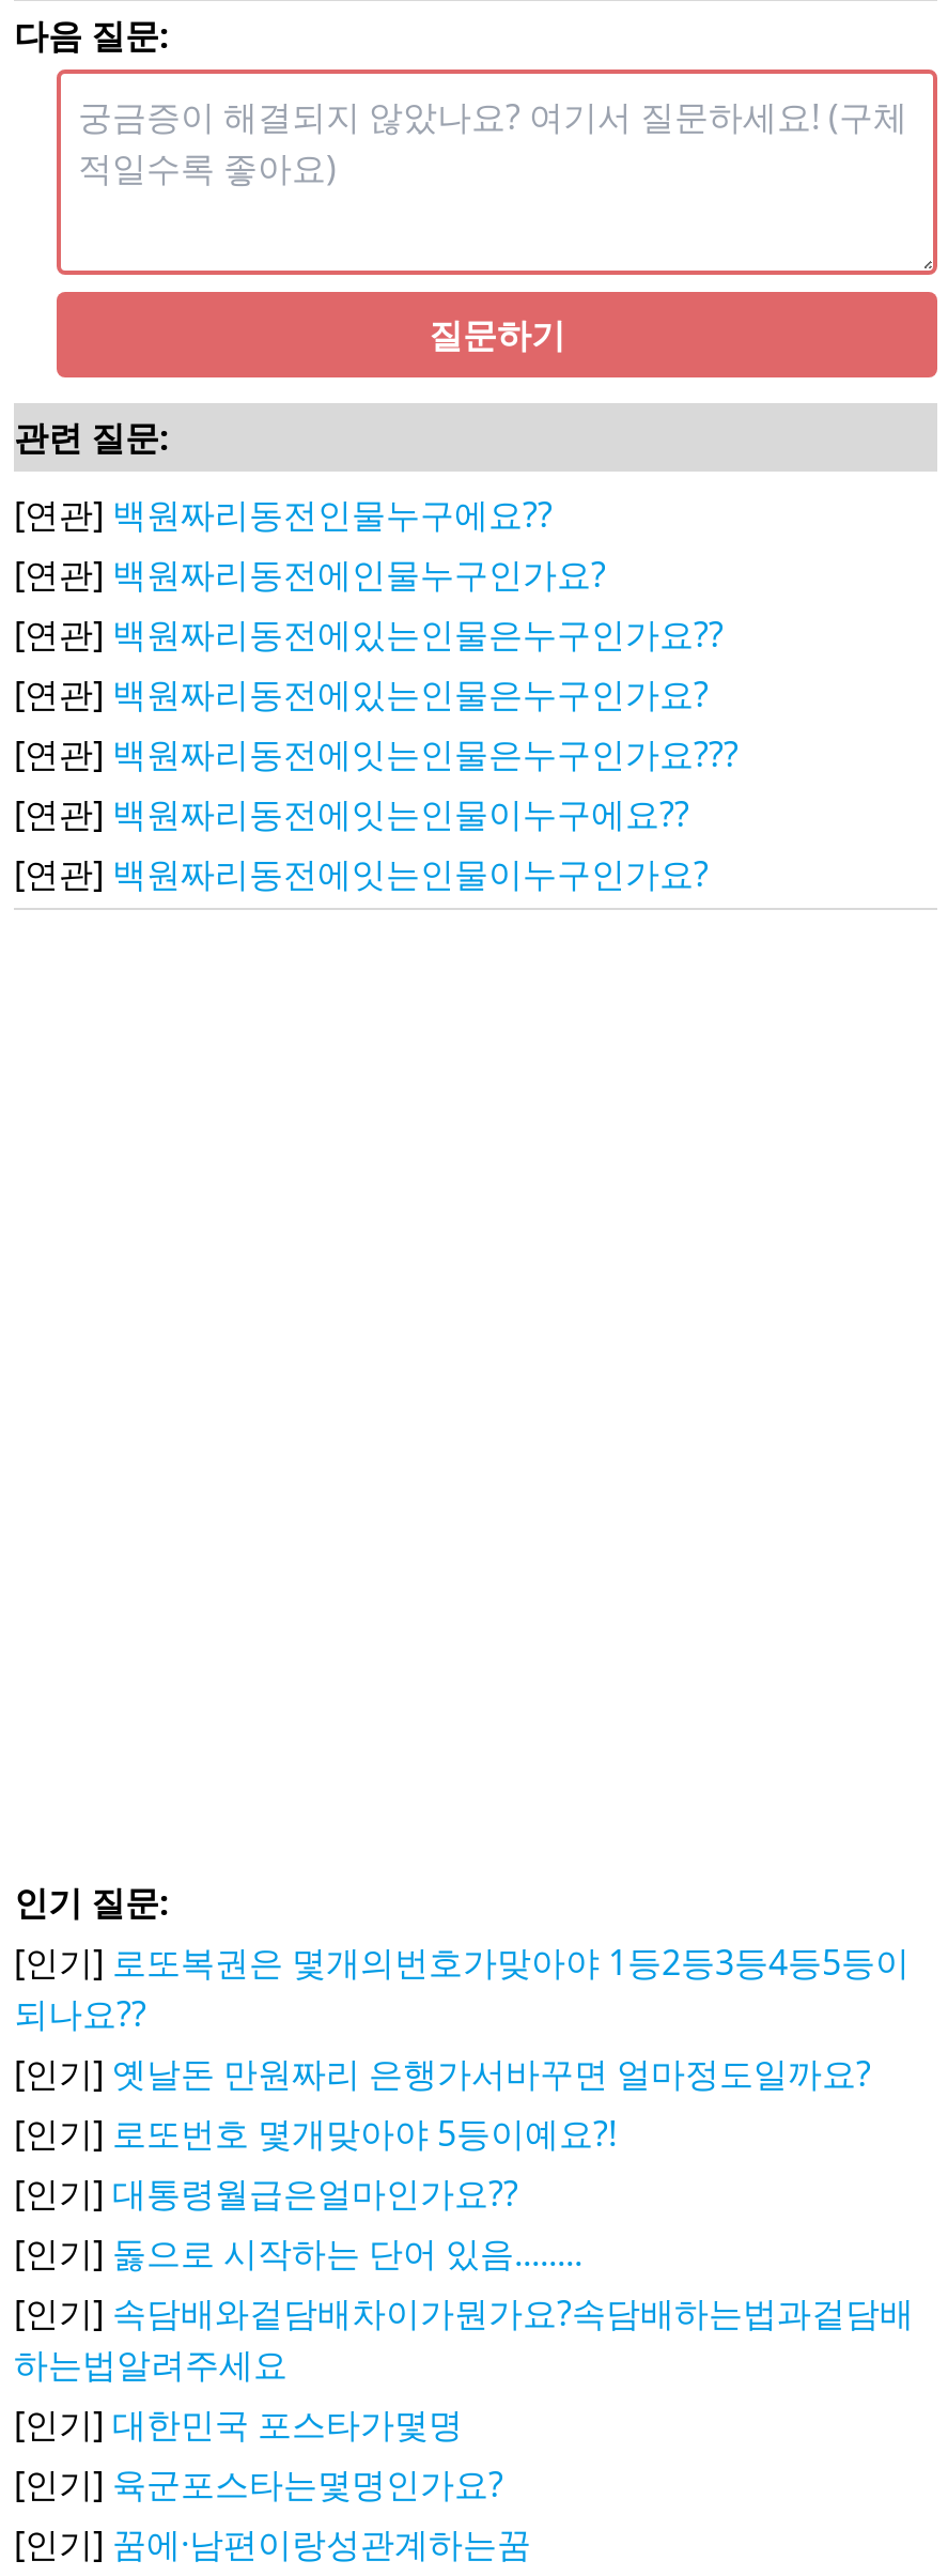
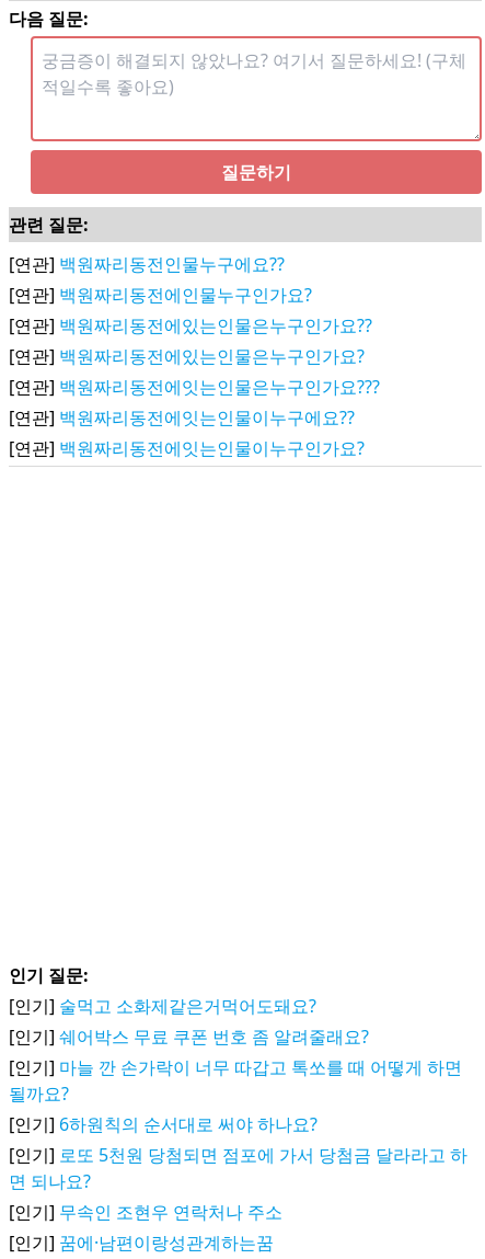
[14,1939,914,2508] [인기] 로또복권은 몇개의번호가맞아야 1등2등3등4등5등이 | 되나요?? | [인기] 옛날돈 만원짜리 은행가서바꾸면 얼마정도일까요? | [인기] 로또번호 몇개맞아야 5등이예요?! | [인기] 대통령월급은얼마인가요?? | [인기] 돓으로 시작하는 단어 있음........ | [인기] 속담배와겉담배차이가뭔가요?속담배하는법과겉담배 | 하는법알려주세요 | [인기] 대한민국 포스타가몇명 | [인기] 육군포스타는몇명인가요? -> [9,994,467,1224] [인기] 술먹고 소화제같은거먹어도돼요? | [인기] 쉐어박스 무료 쿠폰 번호 좀 알려줄래요? | [인기] 마늘 깐 손가락이 너무 따갑고 톡쏘를 때 어떻게 하면 | 될까요? | [인기] 6하원칙의 순서대로 써야 하나요? | [인기] 로또 5천원 당첨되면 점포에 가서 당첨금 달라라고 하 | 면 되나요? | [인기] 무속인 조현우 연락처나 주소

